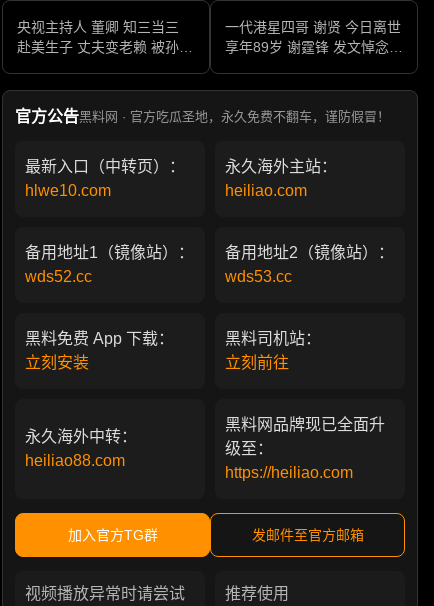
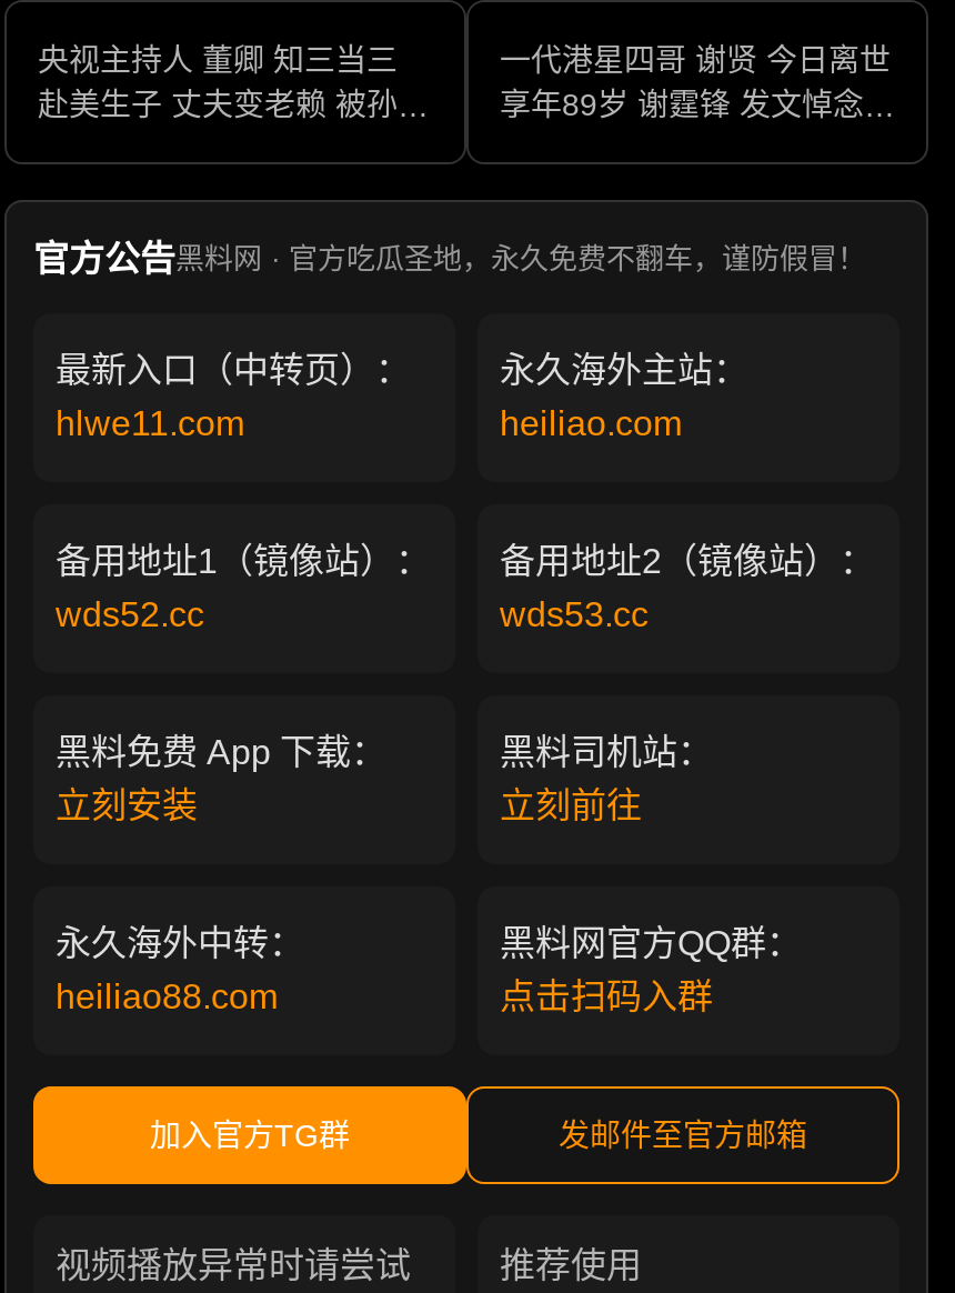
[25,182,111,199] hlwe10.com -> [56,405,244,443] hlwe11.com
[225,416,385,481] 黑料网品牌现已全面升 | 级至： | https://heiliao.com -> [500,925,802,1016] 黑料网官方QQ群： | 点击扫码入群

